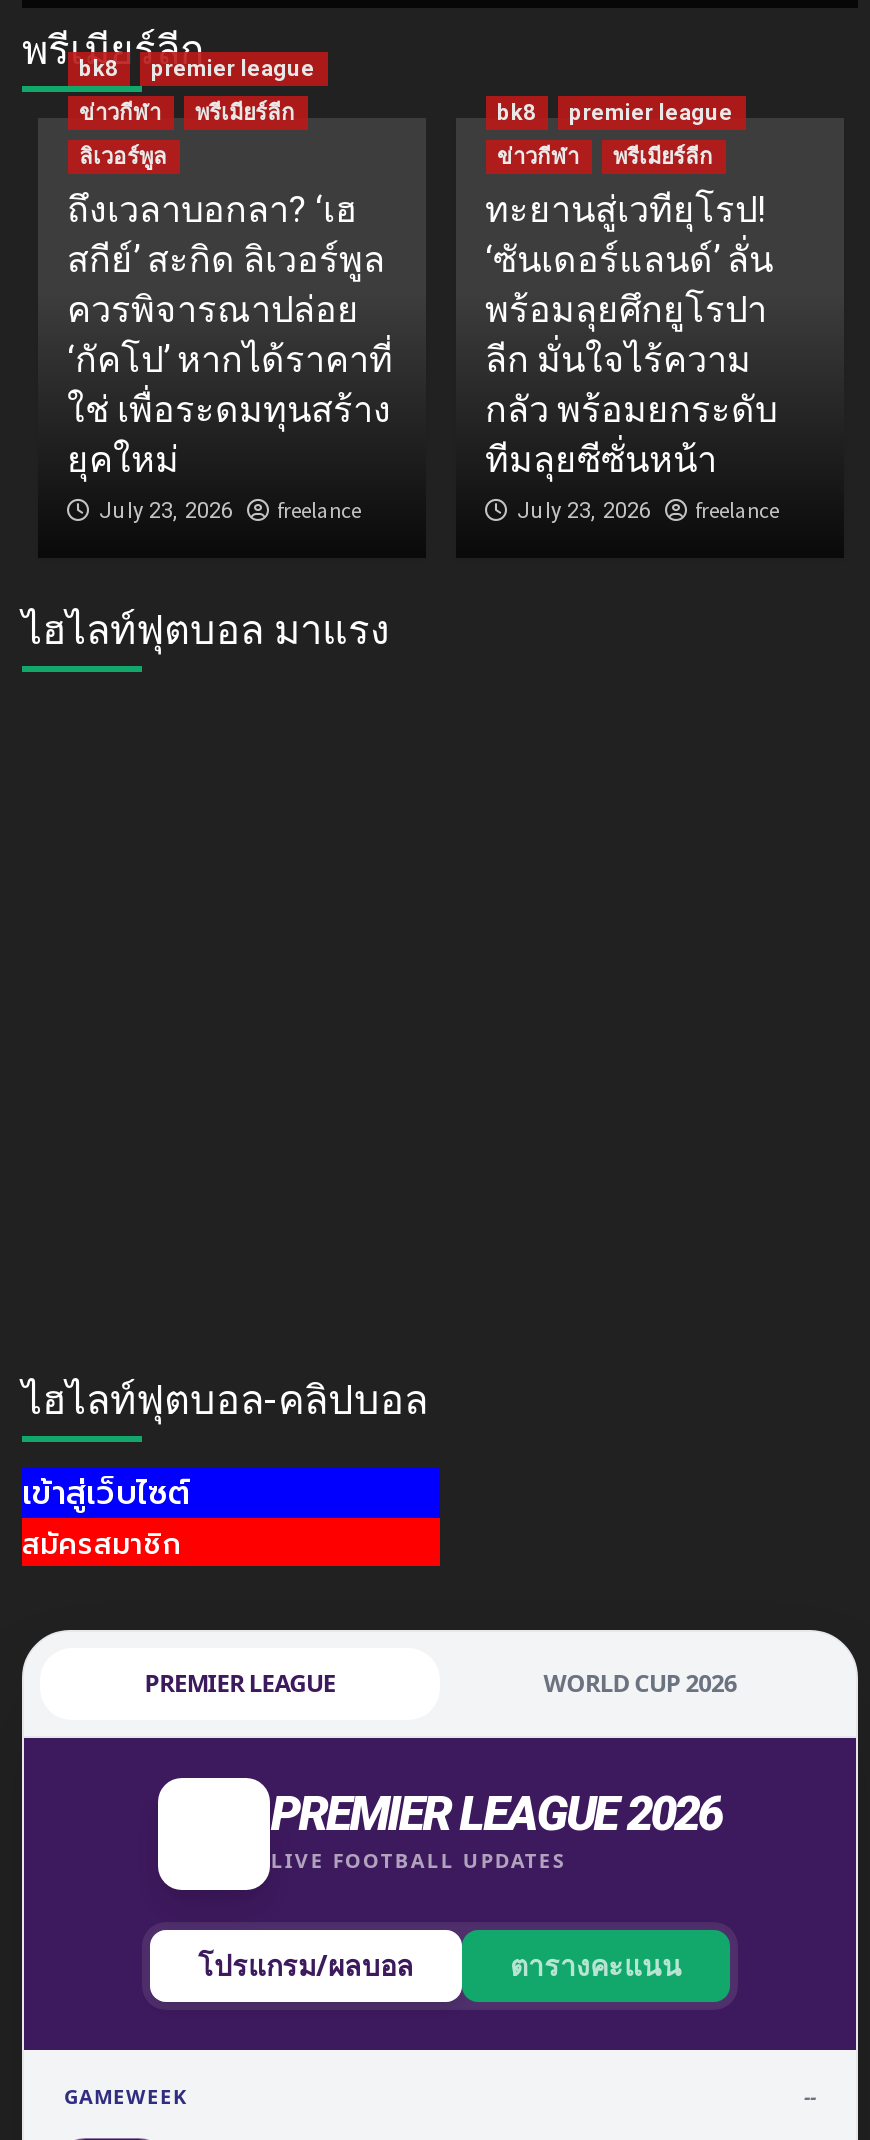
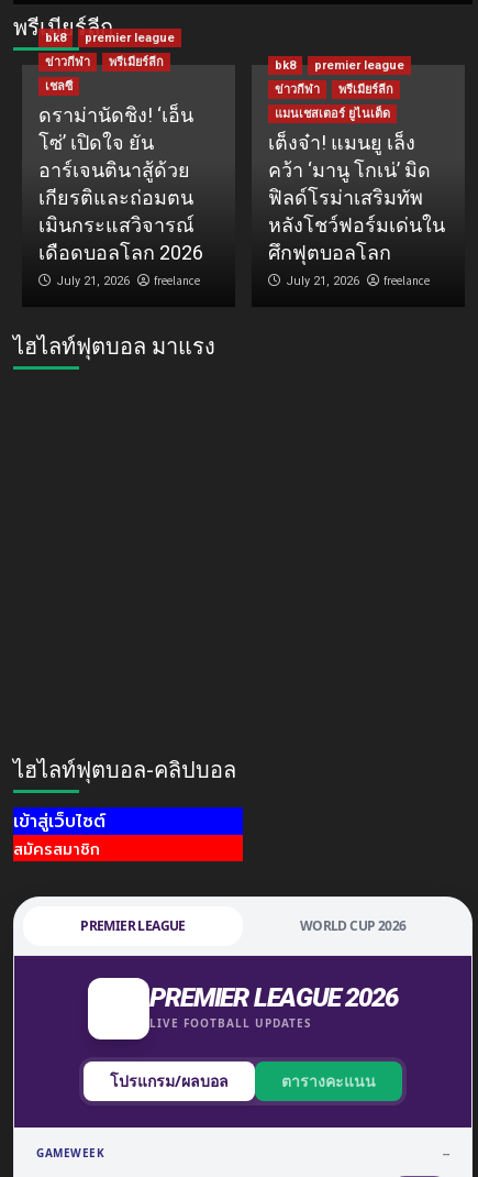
[67,143,393,523] ลิเวอร์พูล | ถึงเวลาบอกลา? ‘เฮ | สกีย์’ สะกิด ลิเวอร์พูล | ควรพิจารณาปล่อย | ‘กัคโป’ หากได้ราคาที่ | ใช่ เพื่อระดมทุนสร้าง | ยุคใหม่ | July 23, 2026 -> [38,79,203,288] เชลซี | ดราม่านัดชิง! ‘เอ็น | โซ่’ เปิดใจ ยัน | อาร์เจนตินาสู้ด้วย | เกียรติและถ่อมตน | เมินกระแสวิจารณ์ | เดือดบอลโลก 2026 | July 21, 2026
[485,187,777,523] ทะยานสู่เวทียุโรป! | ‘ซันเดอร์แลนด์’ ลั่น | พร้อมลุยศึกยูโรปา | ลีก มั่นใจไร้ความ | กลัว พร้อมยกระดับ | ทีมลุยซีซั่นหน้า | July 23, 2026 -> [268,106,444,288] แมนเชสเตอร์ ยูไนเต็ด | เต็งจ๋า! แมนยู เล็ง | คว้า ‘มานู โกเน่’ มิด | ฟิลด์โรม่าเสริมทัพ | หลังโชว์ฟอร์มเด่นใน | ศึกฟุตบอลโลก | July 21, 2026

